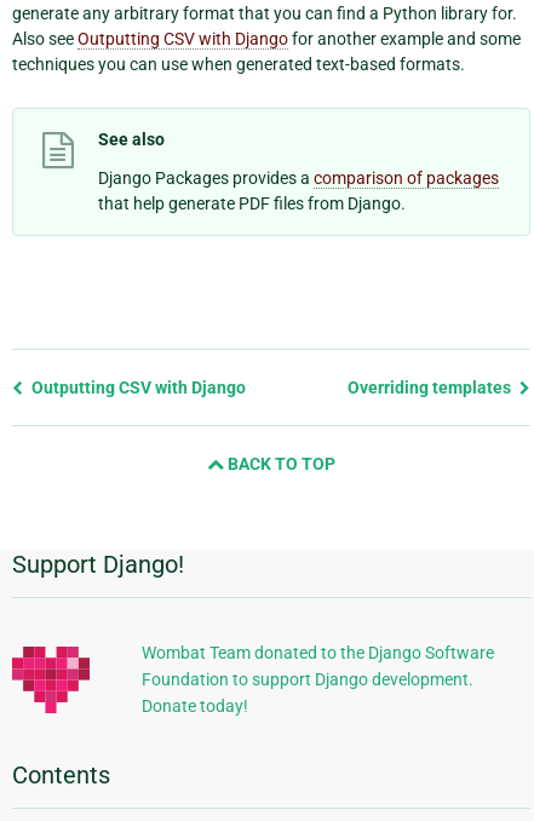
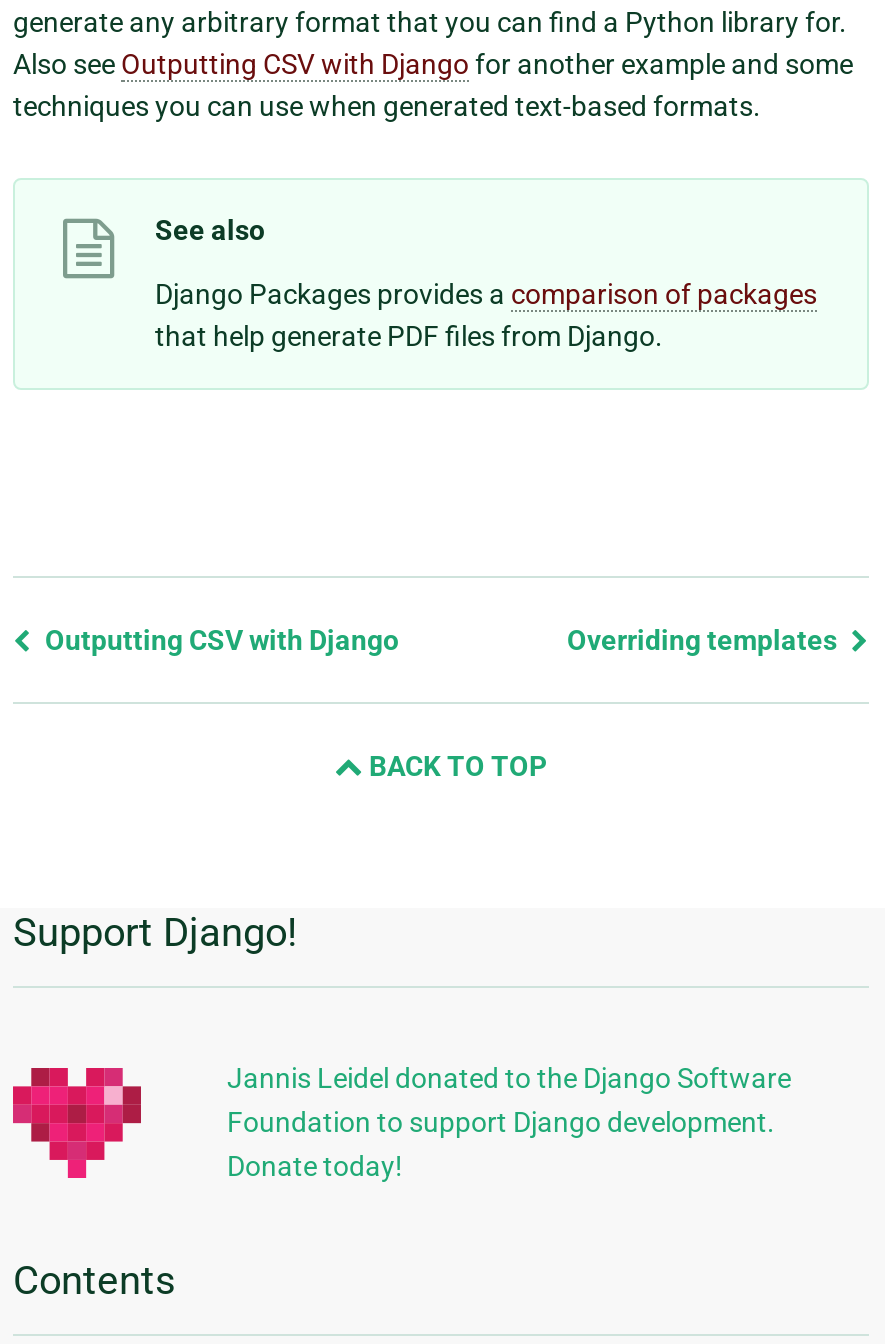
[142,643,494,662] Wombat Team donated to the Django Software -> [227,1062,791,1094] Jannis Leidel donated to the Django Software

